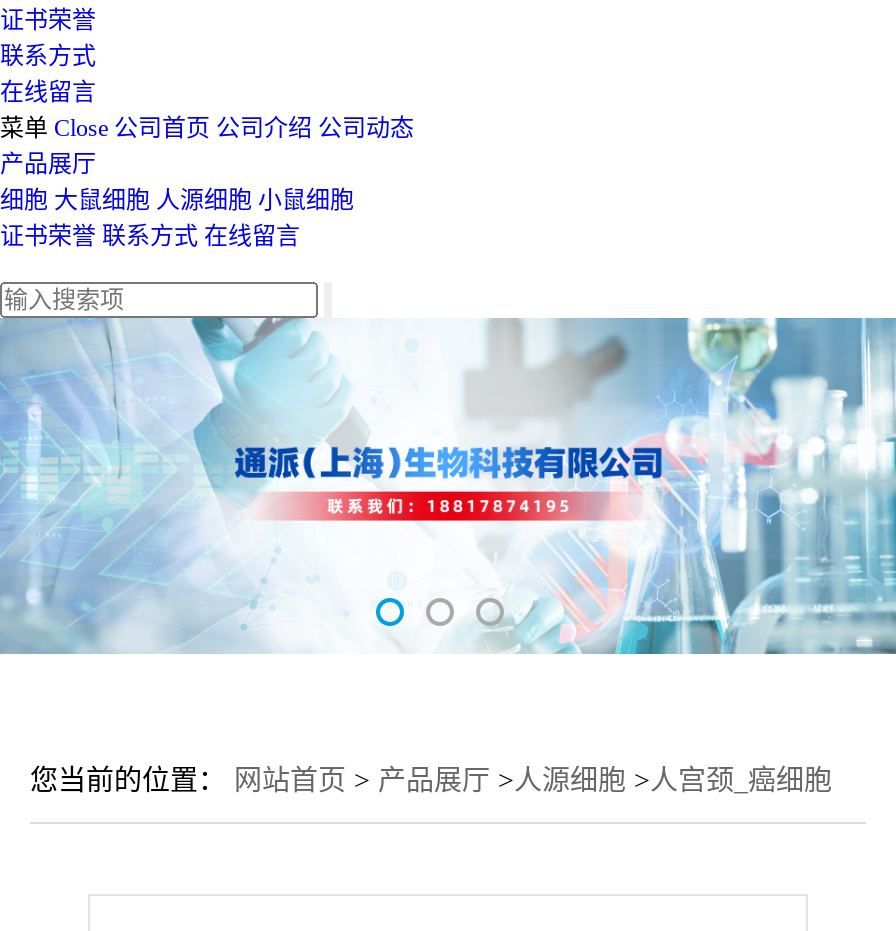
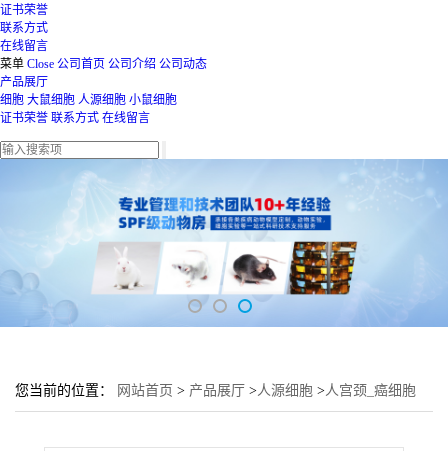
[6,316,890,656] [image] -> [3,158,445,328] [image]

